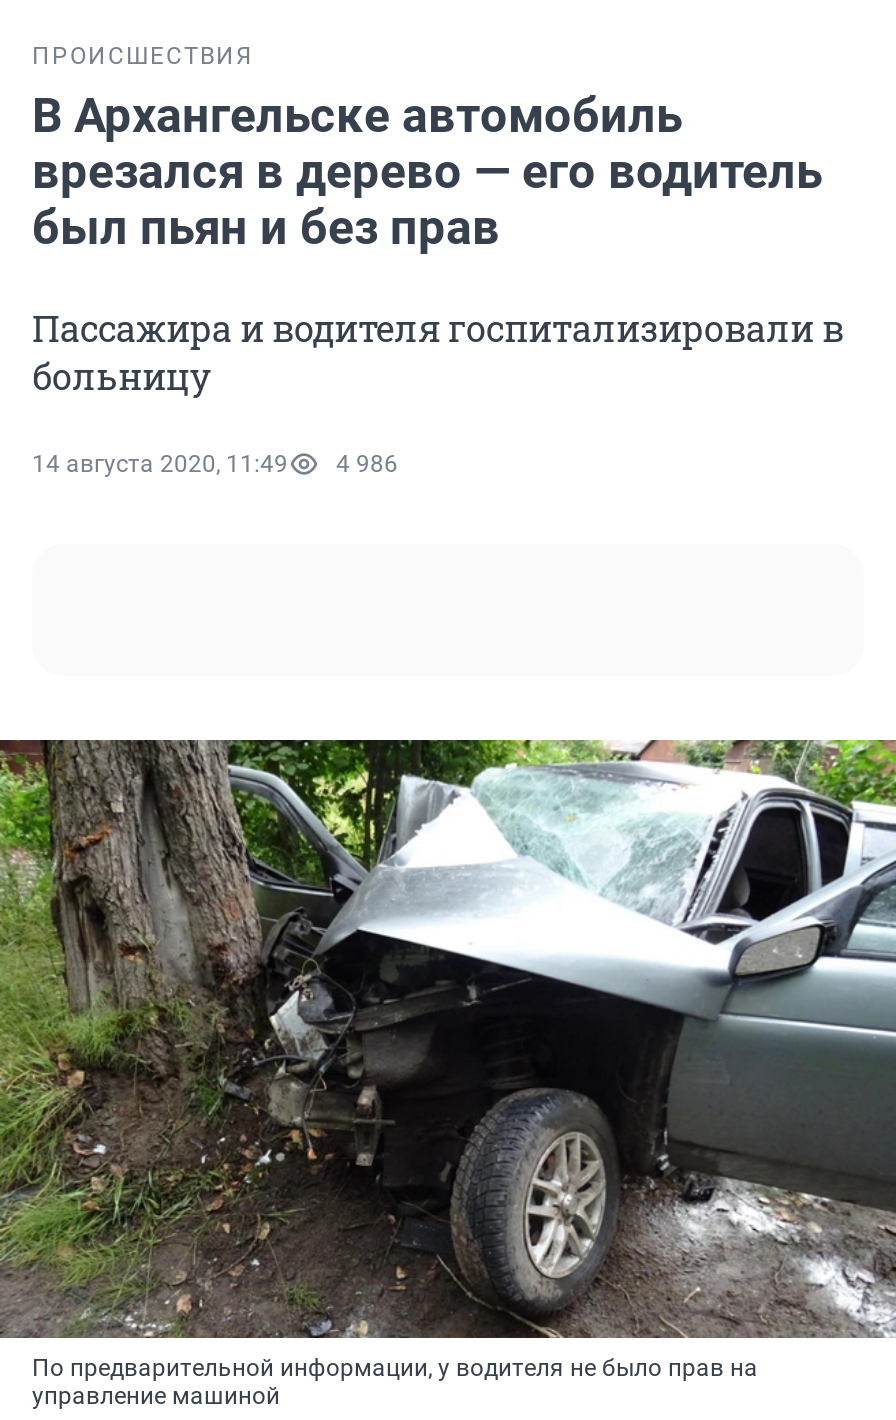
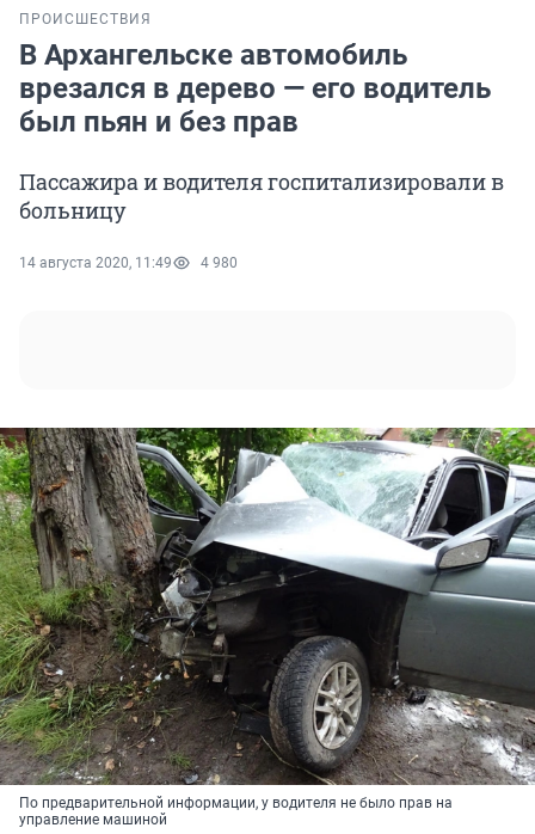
[32,450,398,478] 14 августа 2020, 11:49 4 986 -> [19,255,238,271] 14 августа 2020, 11:49 4 980

